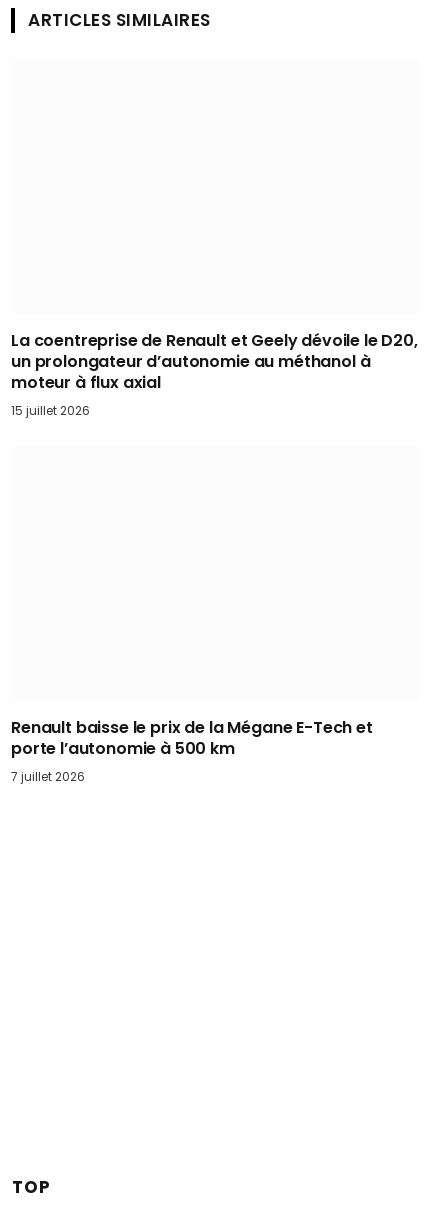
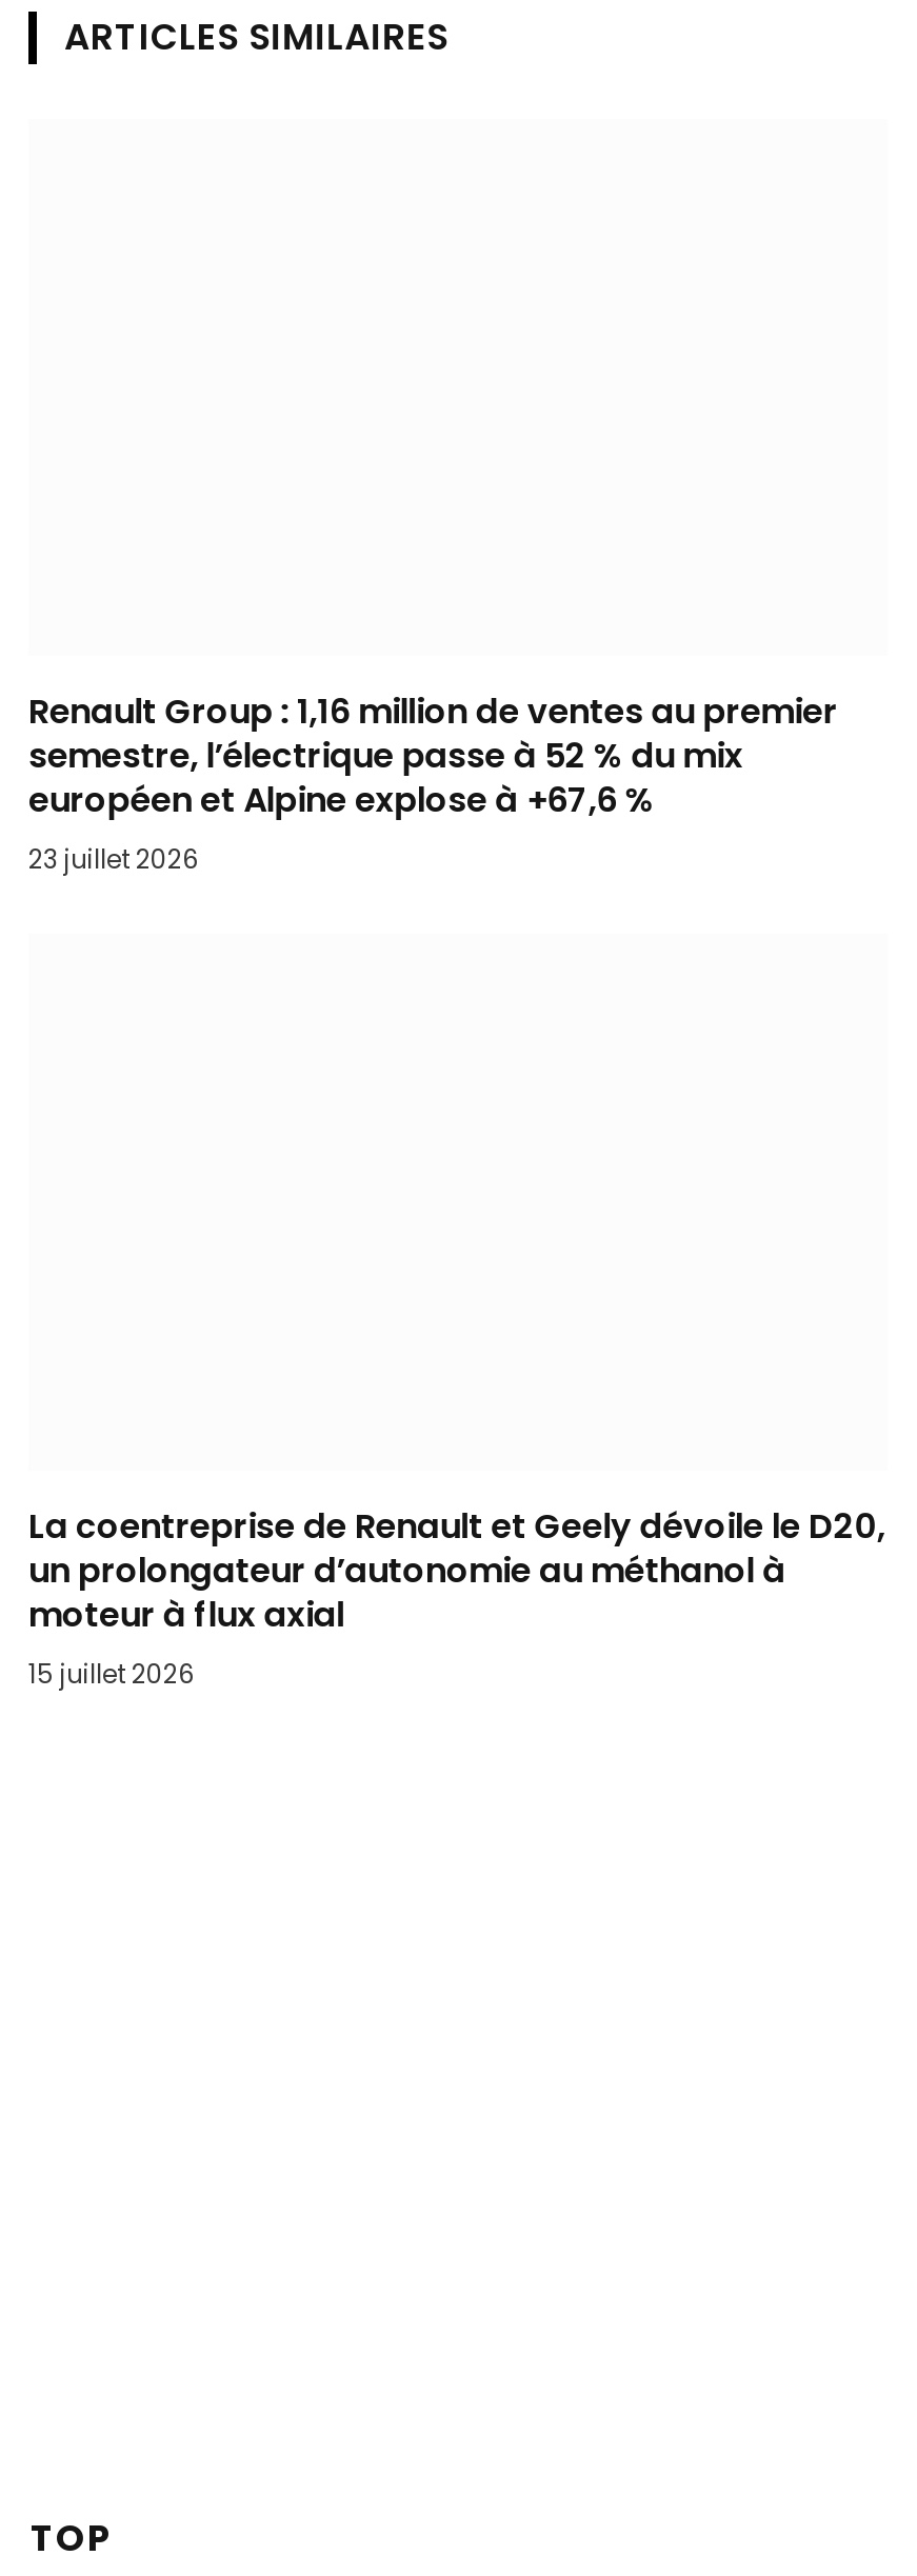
none -> [28,688,837,877] Renault Group : 1,16 million de ventes au premier | semestre, l’électrique passe à 52 % du mix | européen et Alpine explose à +67,6 % | 23 juillet 2026
moved [11,329,418,419] -> [28,1503,885,1692]: La coentreprise de Renault et Geely dévoile le D20, | un prolongateur d’autonomie au méthanol à | moteur à flux axial | 15 juillet 2026
[11,716,373,785] Renault baisse le prix de la Mégane E-Tech et | porte l’autonomie à 500 km | 7 juillet 2026 -> none

